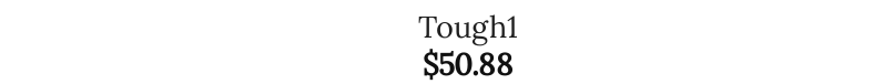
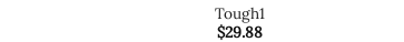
[423,44,514,83] $50.88 -> [216,22,262,42] $29.88

